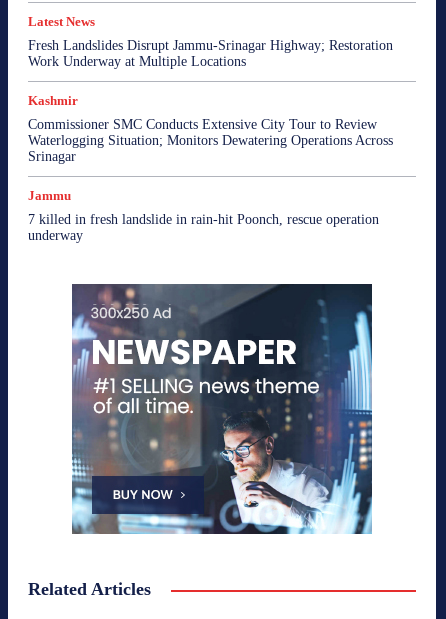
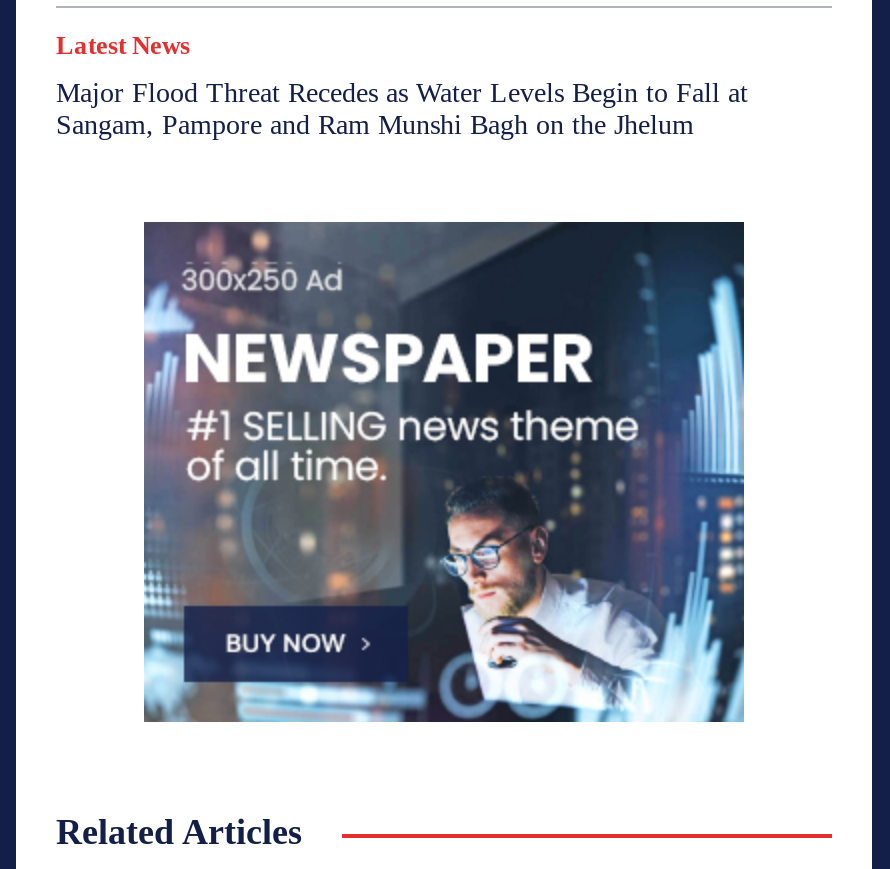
[28,38,393,243] Fresh Landslides Disrupt Jammu-Srinagar Highway; Restoration | Work Underway at Multiple Locations | Kashmir | Commissioner SMC Conducts Extensive City Tour to Review | Waterlogging Situation; Monitors Dewatering Operations Across | Srinagar | Jammu | 7 killed in fresh landslide in rain-hit Poonch, rescue operation | underway -> [56,79,748,141] Major Flood Threat Recedes as Water Levels Begin to Fall at | Sangam, Pampore and Ram Munshi Bagh on the Jhelum

